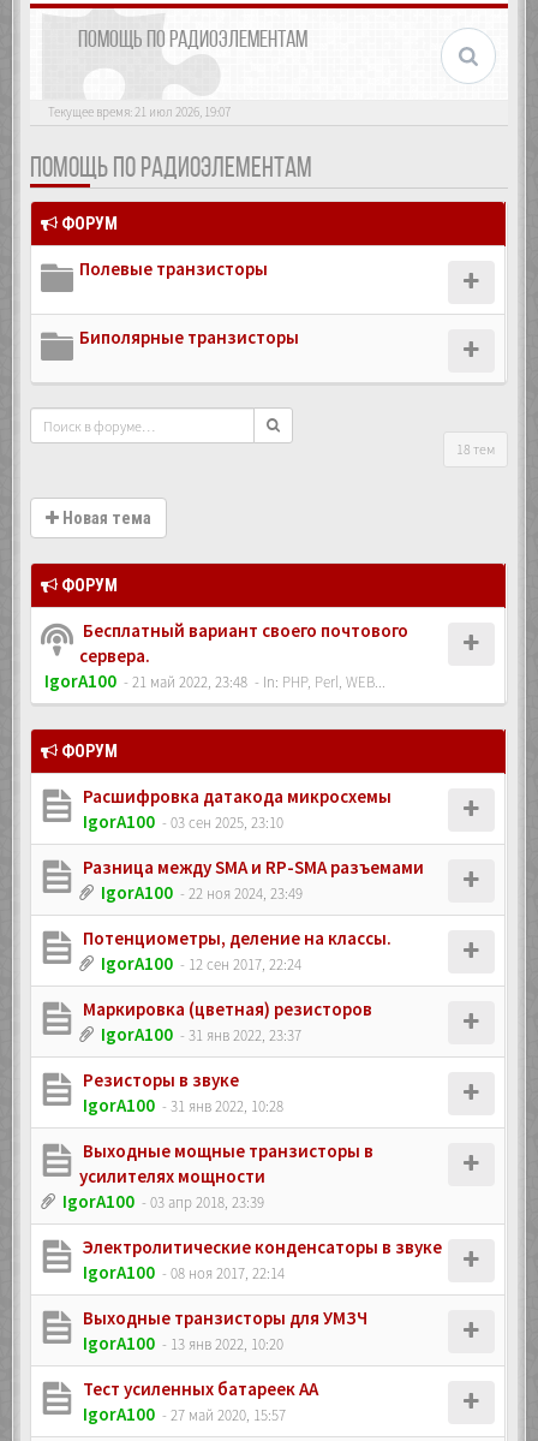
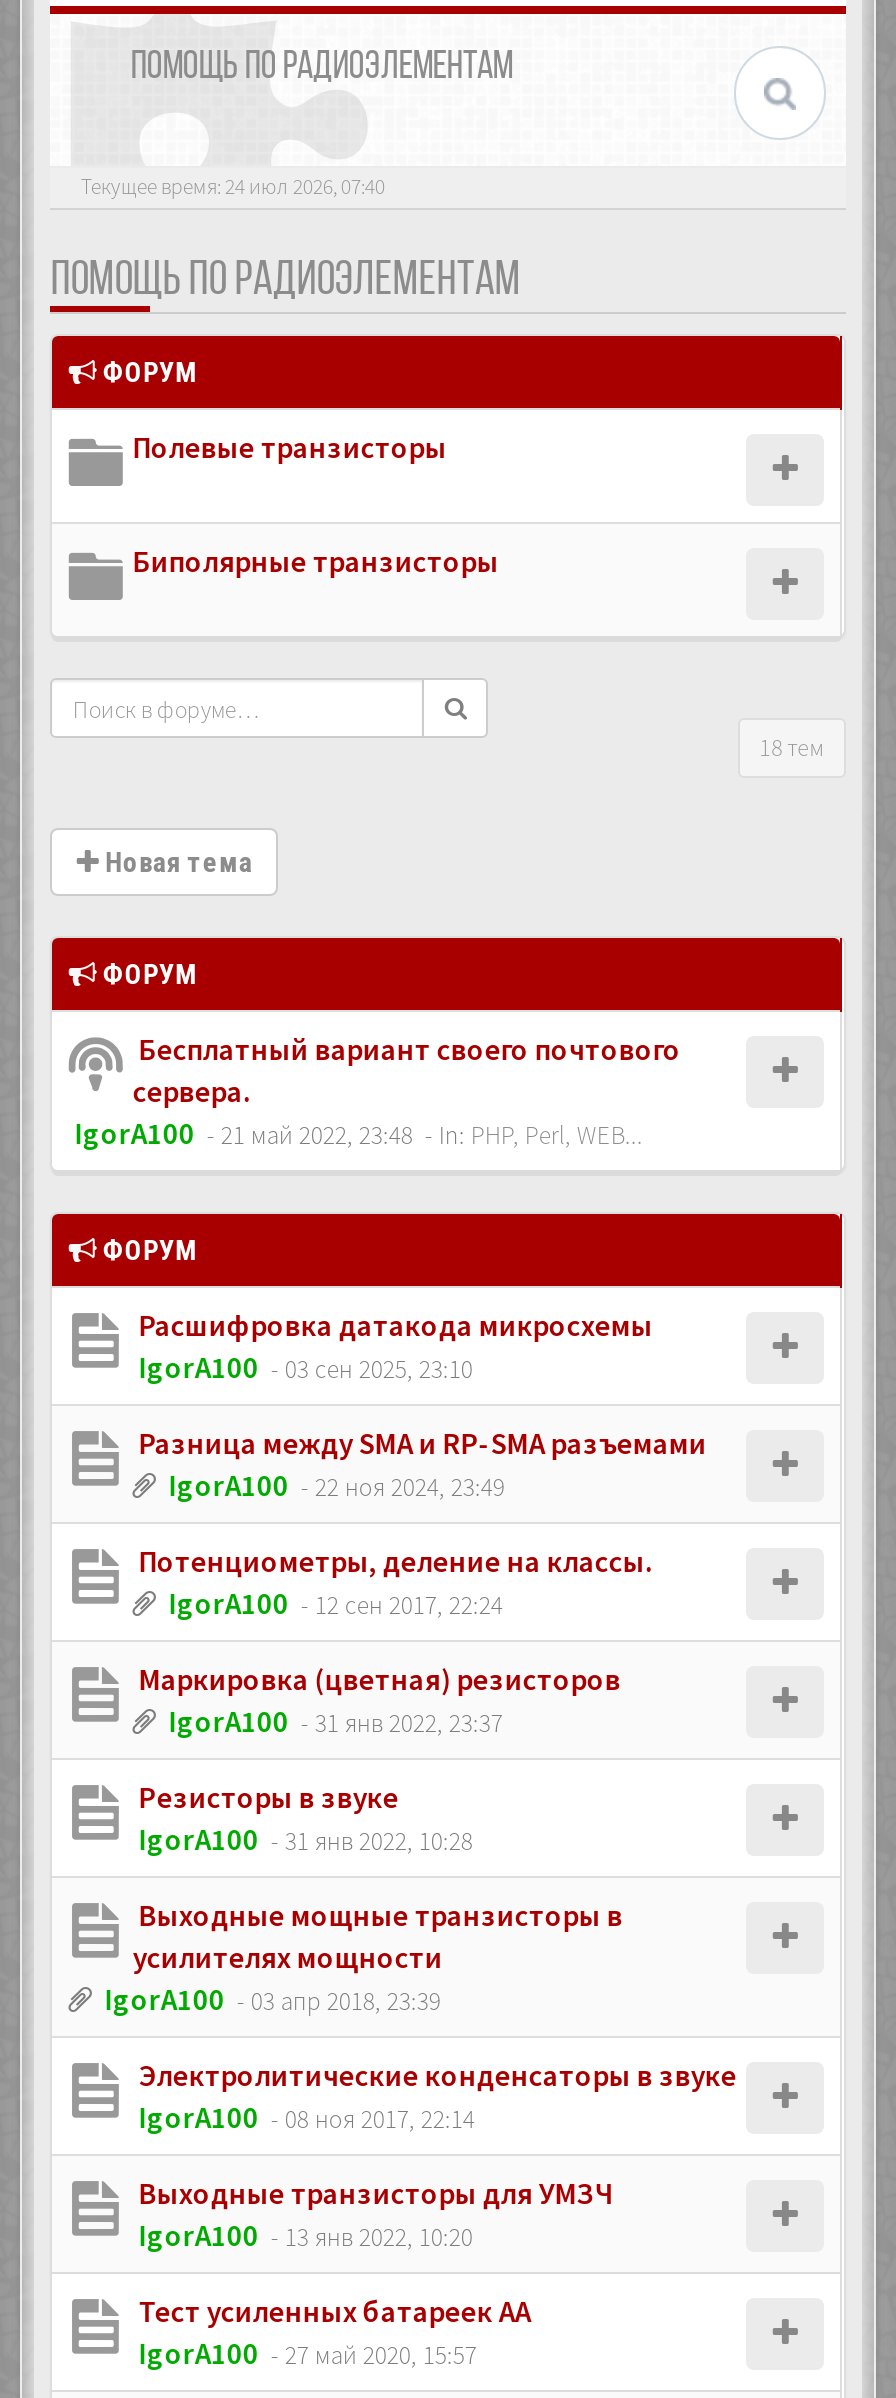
[49,103,231,120] Текущее время: 21 июл 2026, 19:07 -> [81,172,385,200] Текущее время: 24 июл 2026, 07:40

